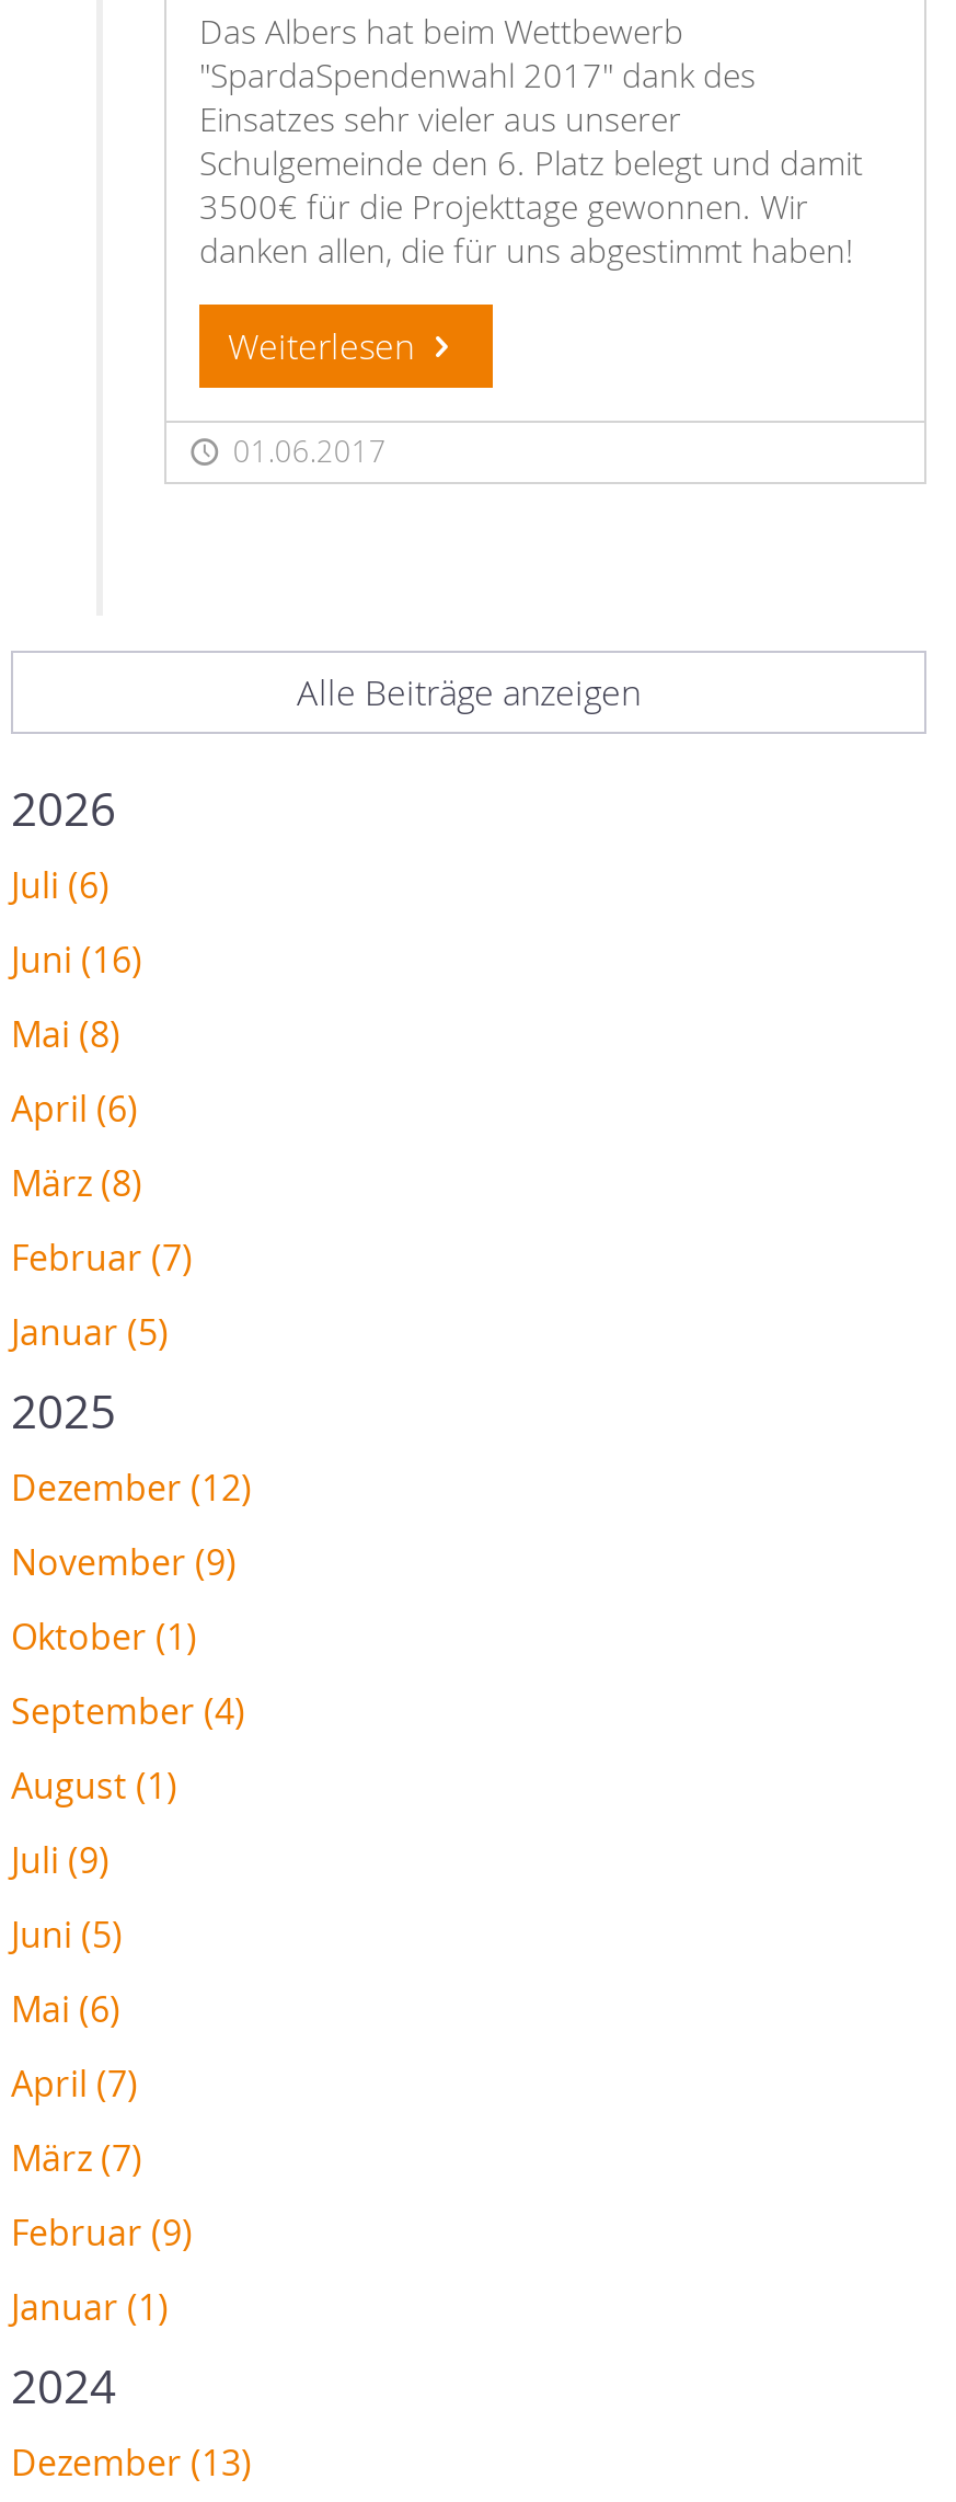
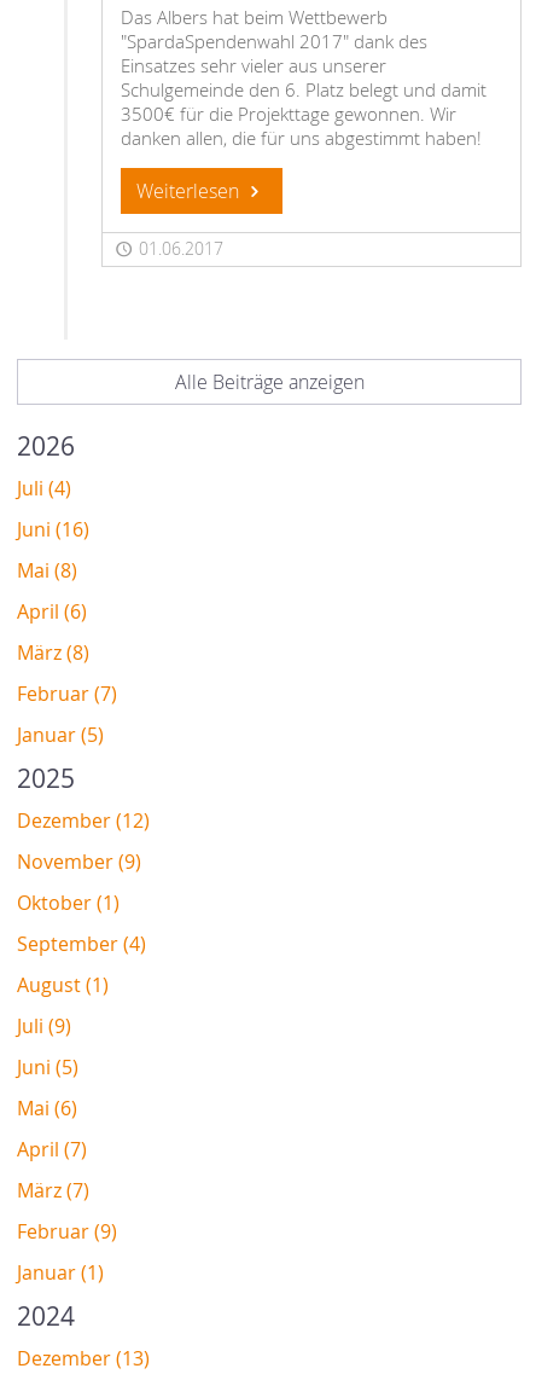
[11,861,110,909] Juli (6) -> [17,475,71,502] Juli (4)

